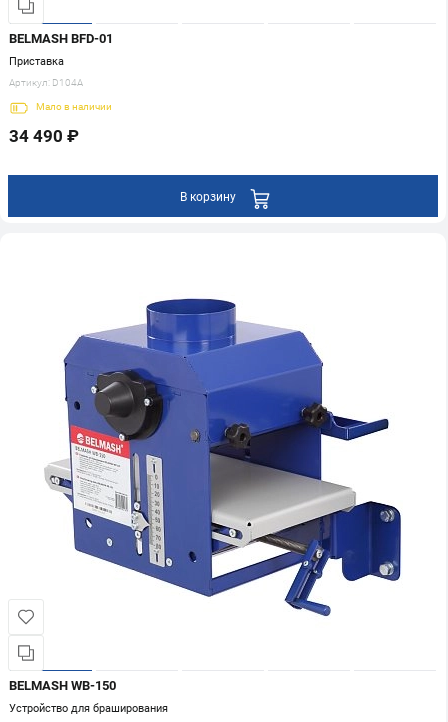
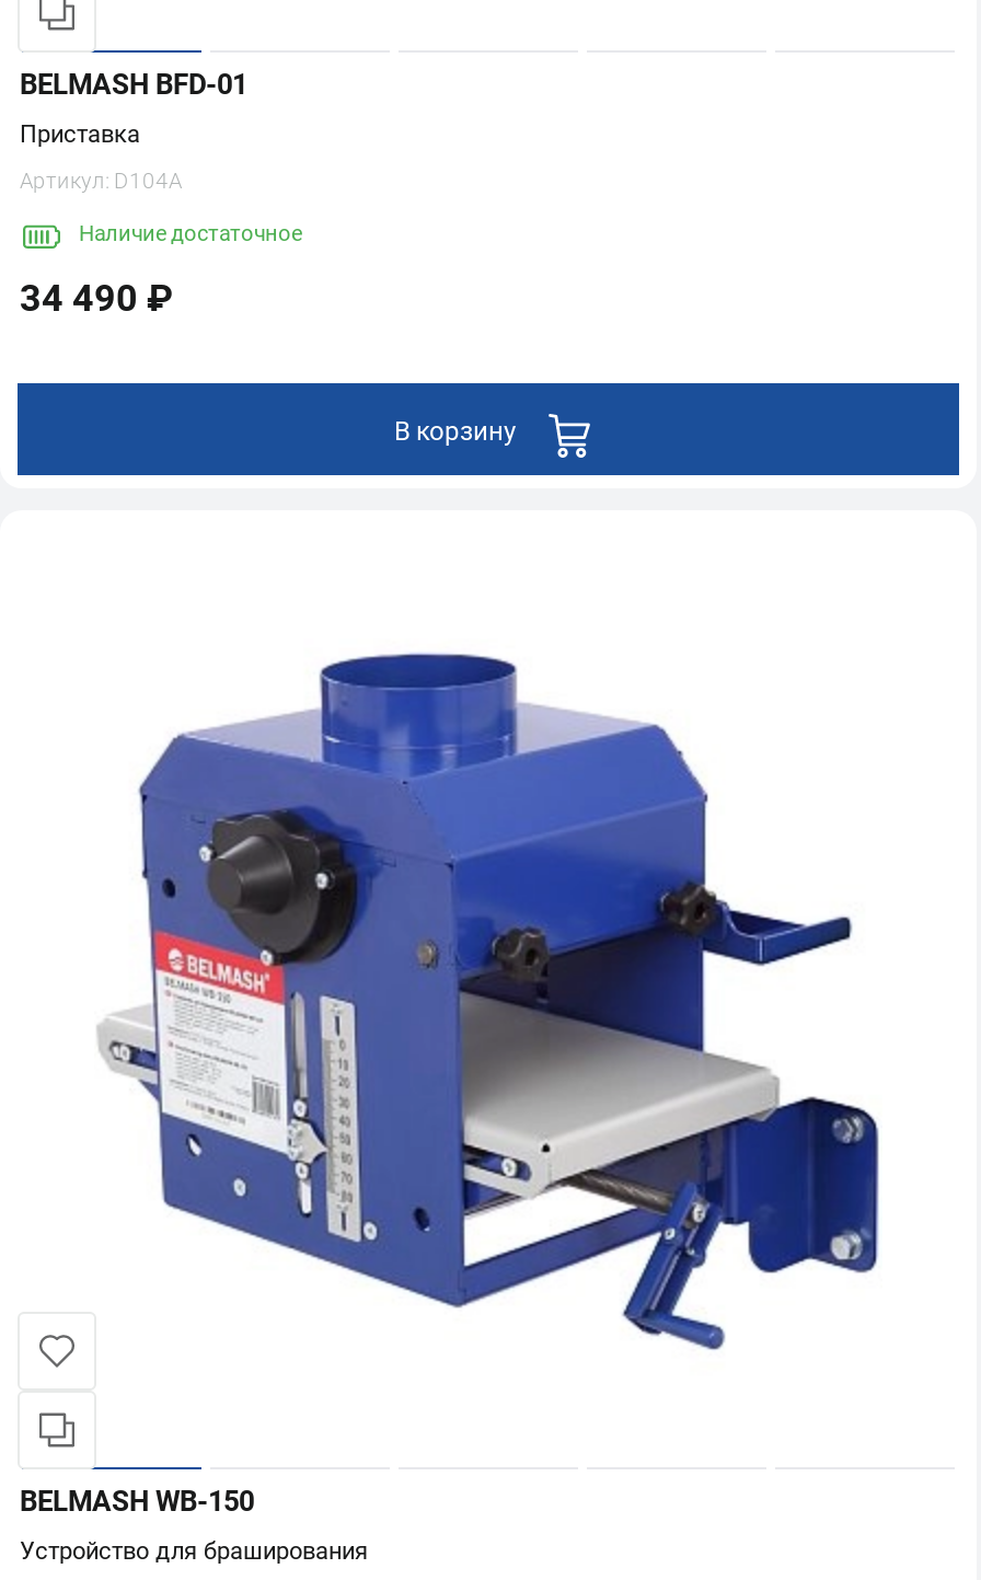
[36,101,112,112] Мало в наличии -> [79,221,302,245] Наличие достаточное

